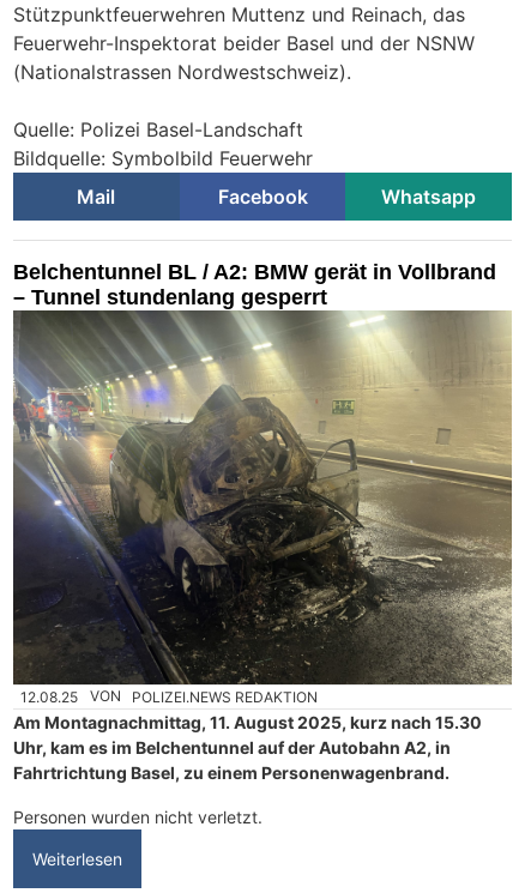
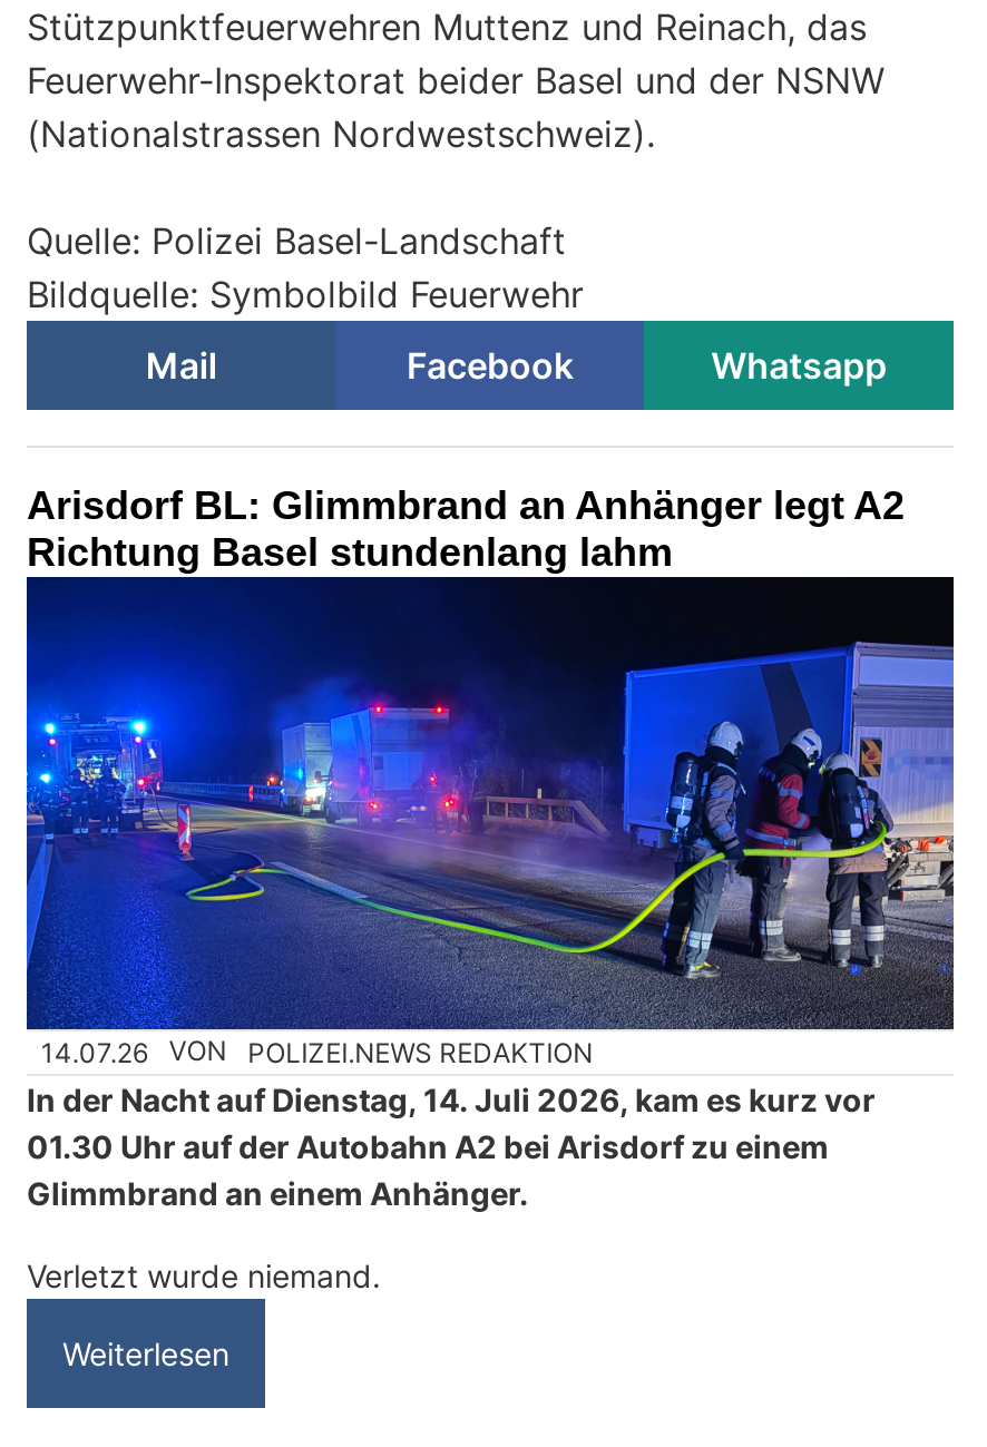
[12,261,513,686] [image] | Belchentunnel BL / A2: BMW gerät in Vollbrand | – Tunnel stundenlang gesperrt -> [25,484,956,1032] [image] | Arisdorf BL: Glimmbrand an Anhänger legt A2 | Richtung Basel stundenlang lahm
[21,688,318,706] 12.08.25 VON POLIZEI.NEWS REDAKTION -> [41,1035,593,1068] 14.07.26 VON POLIZEI.NEWS REDAKTION
[13,712,482,782] Am Montagnachmittag, 11. August 2025, kurz nach 15.30 | Uhr, kam es im Belchentunnel auf der Autobahn A2, in | Fahrtrichtung Basel, zu einem Personenwagenbrand. -> [27,1080,876,1212] In der Nacht auf Dienstag, 14. Juli 2026, kam es kurz vor | 01.30 Uhr auf der Autobahn A2 bei Arisdorf zu einem | Glimmbrand an einem Anhänger.
[13,806,263,827] Personen wurden nicht verletzt. -> [27,1256,381,1294] Verletzt wurde niemand.

